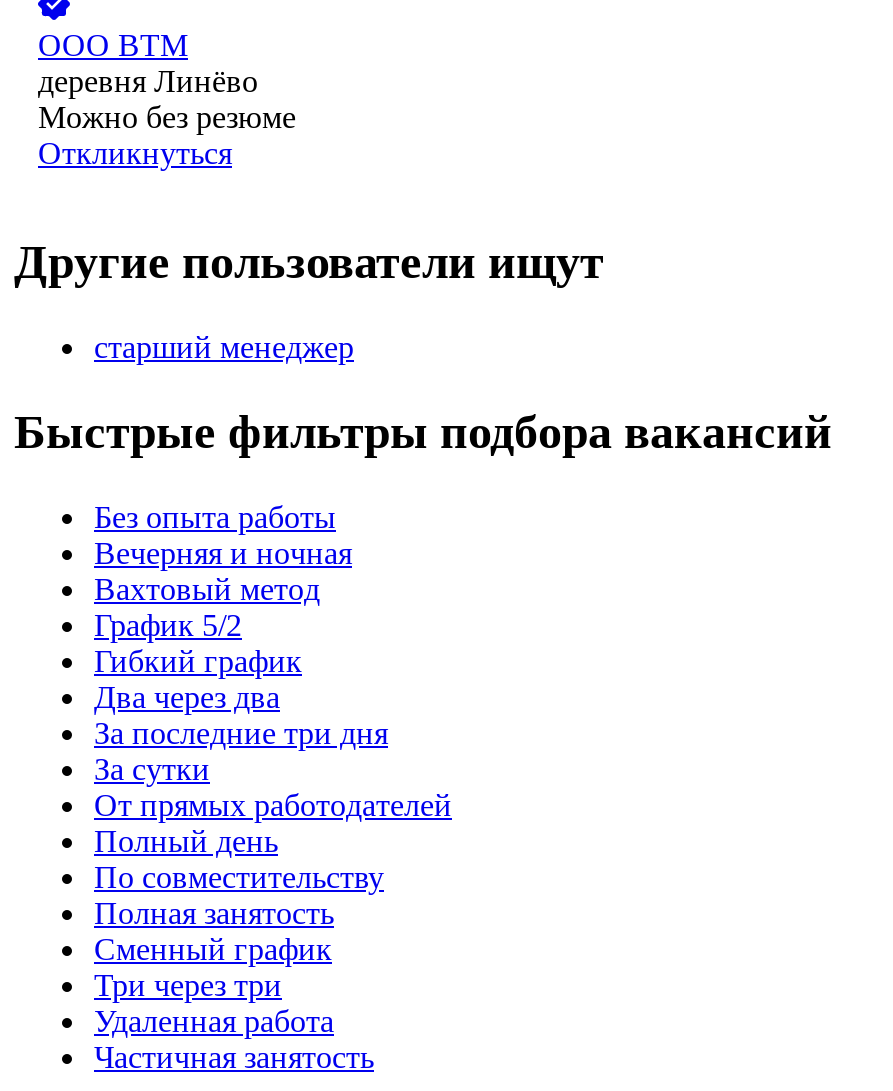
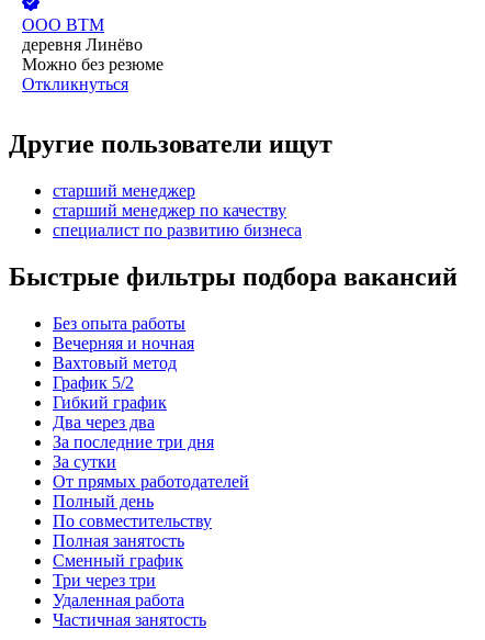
none -> [53,201,302,240] старший менеджер по качеству | специалист по развитию бизнеса

